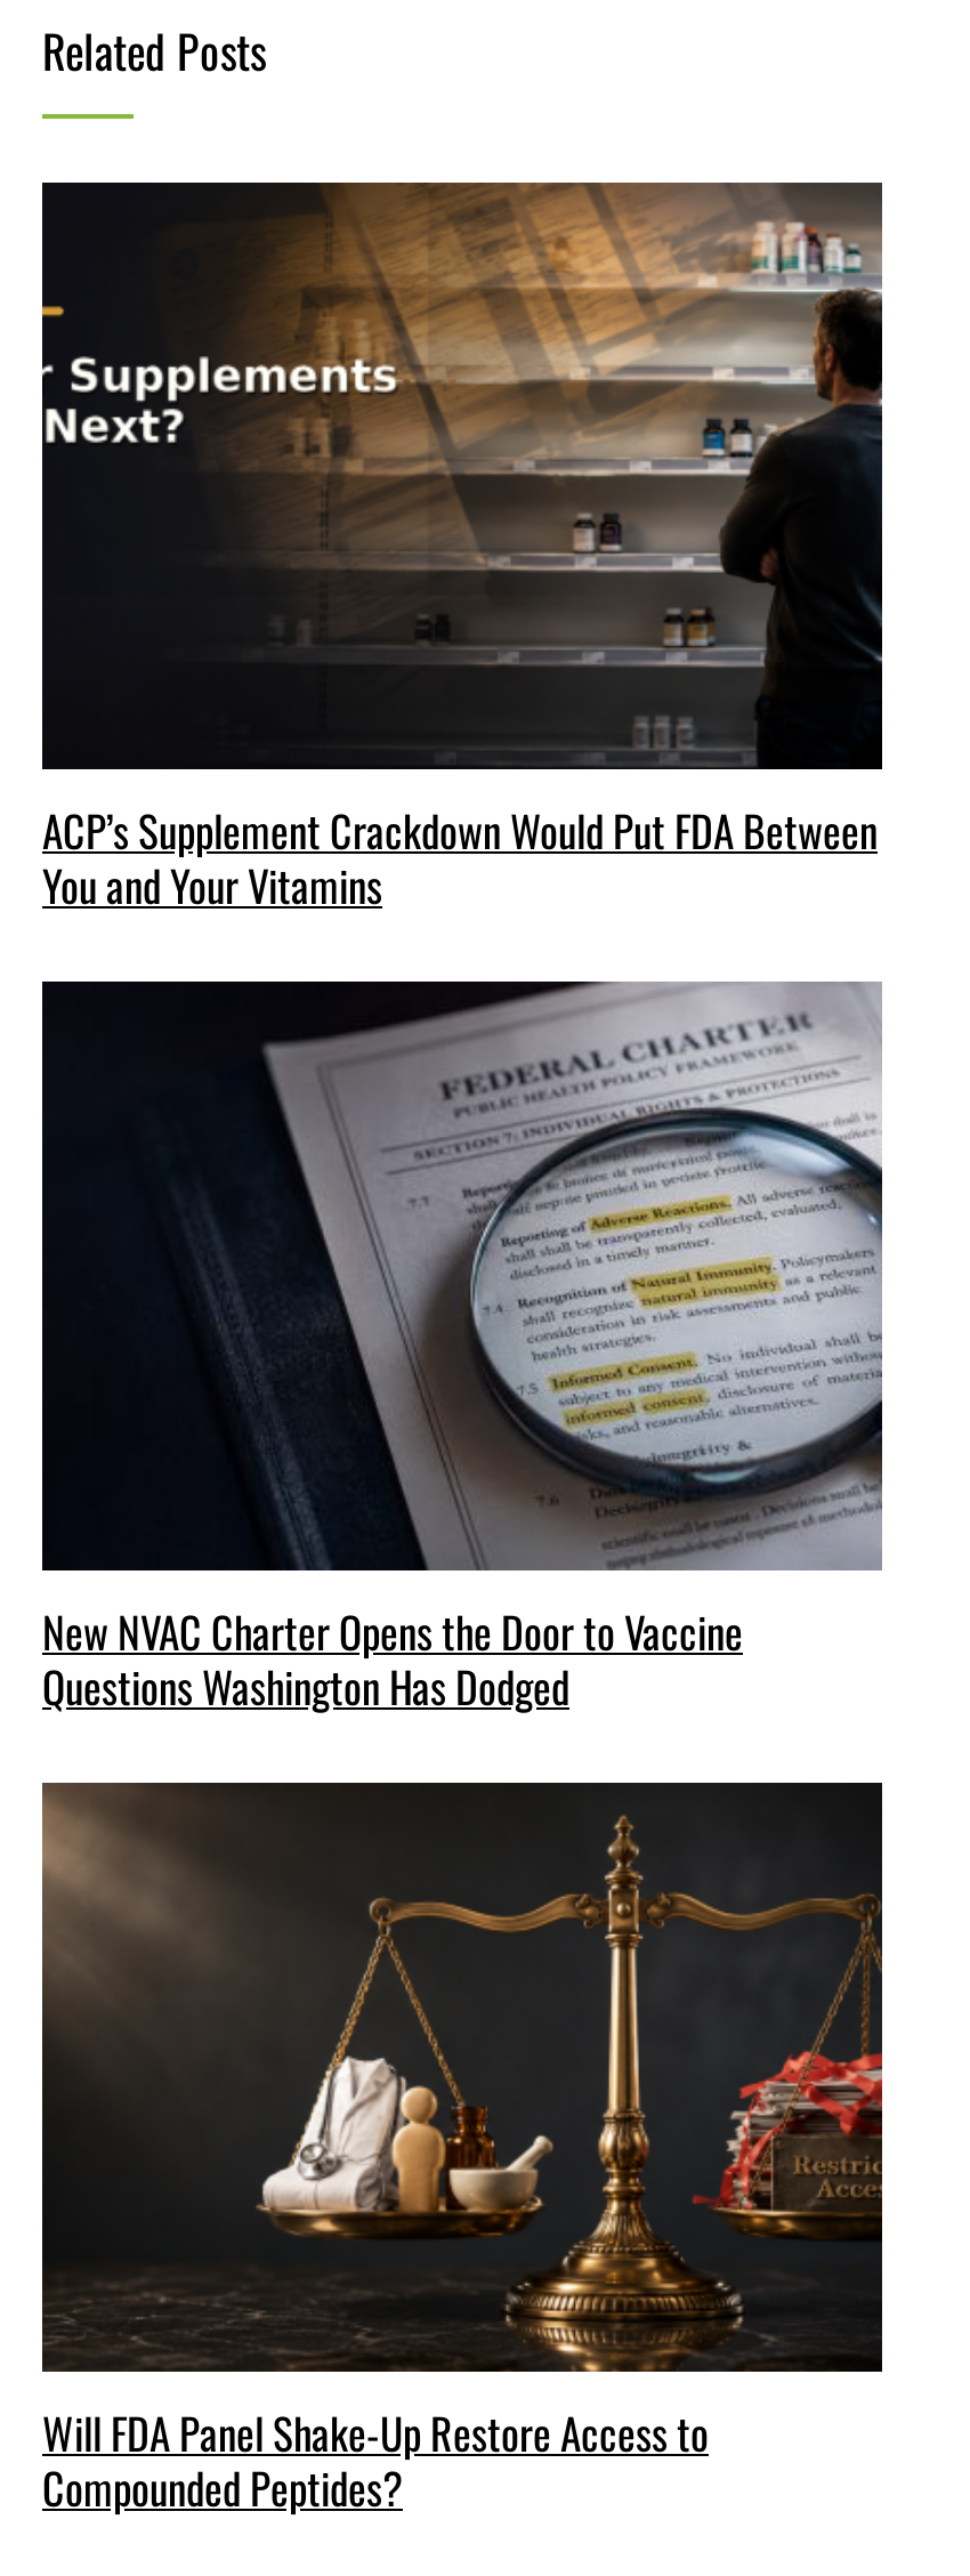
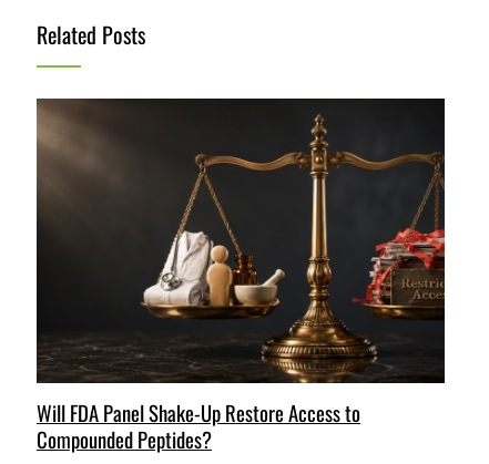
[40,180,884,916] [image] | ACP’s Supplement Crackdown Would Put FDA Between | You and Your Vitamins -> none
[40,979,884,1717] [image] | New NVAC Charter Opens the Door to Vaccine | Questions Washington Has Dodged -> none

